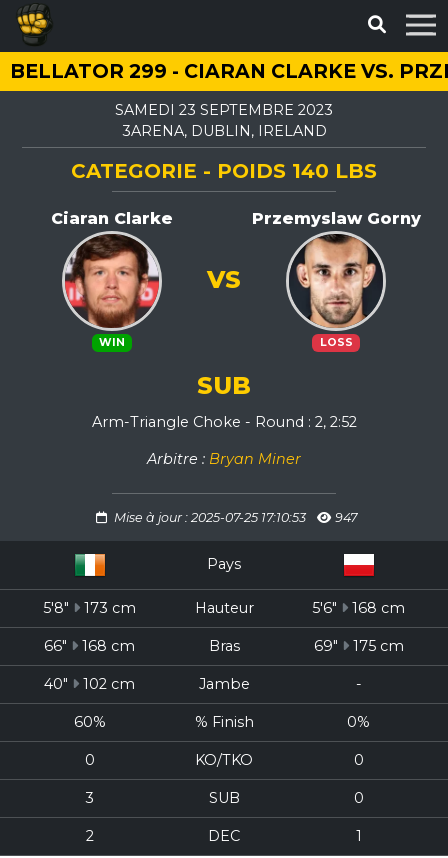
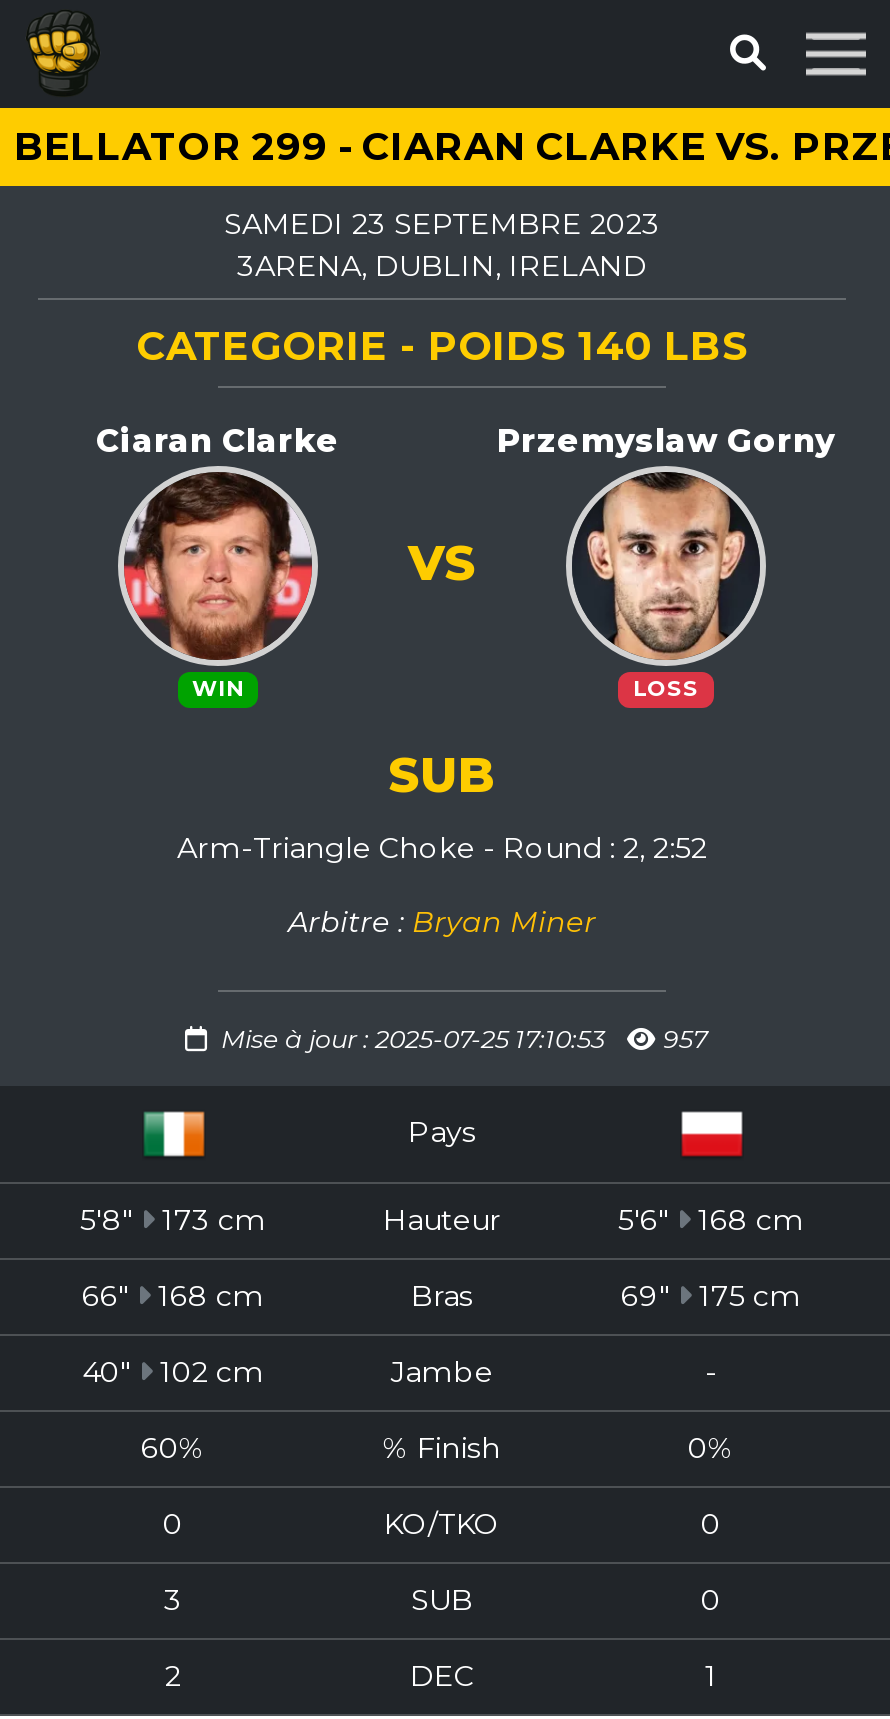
[110,510,356,525] Mise à jour : 2025-07-25 17:10:53 947 -> [215,1024,707,1054] Mise à jour : 2025-07-25 17:10:53 957

